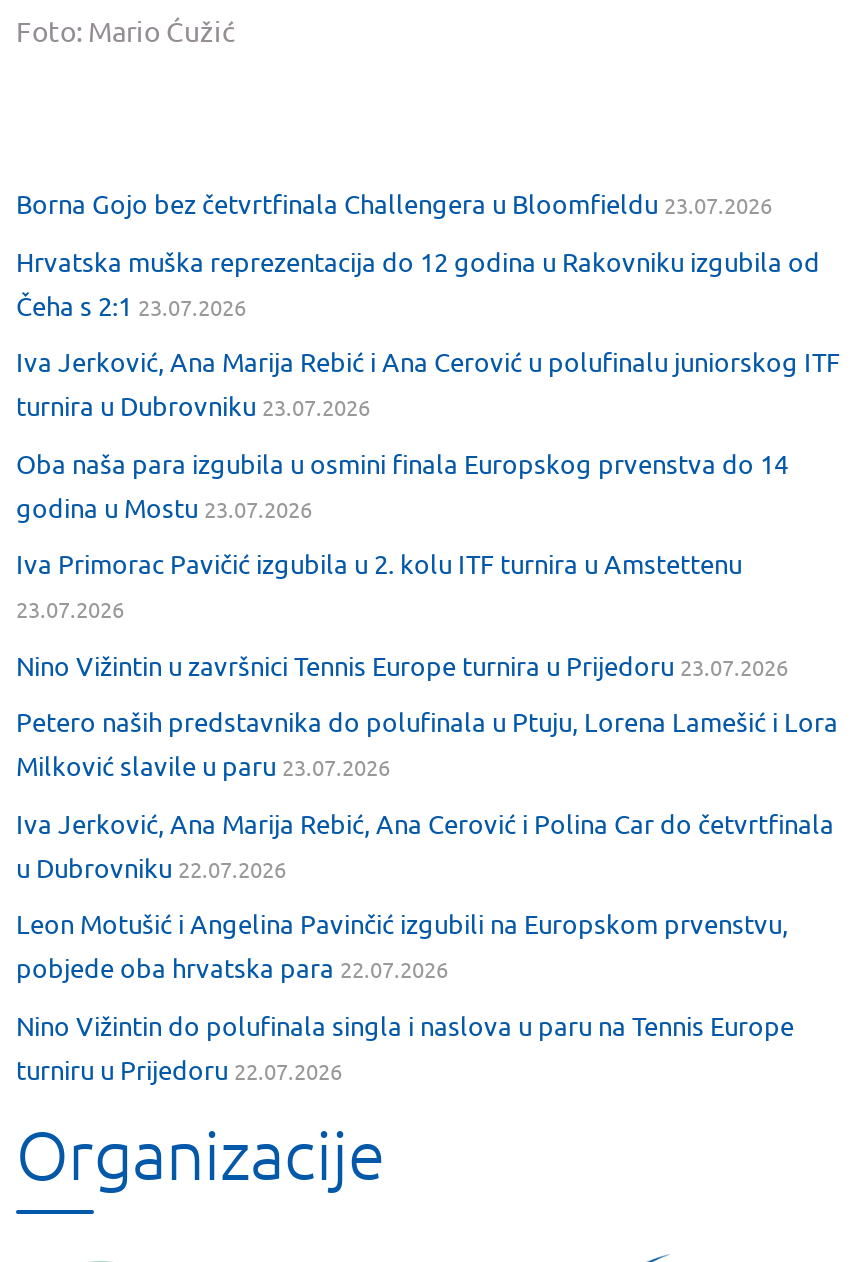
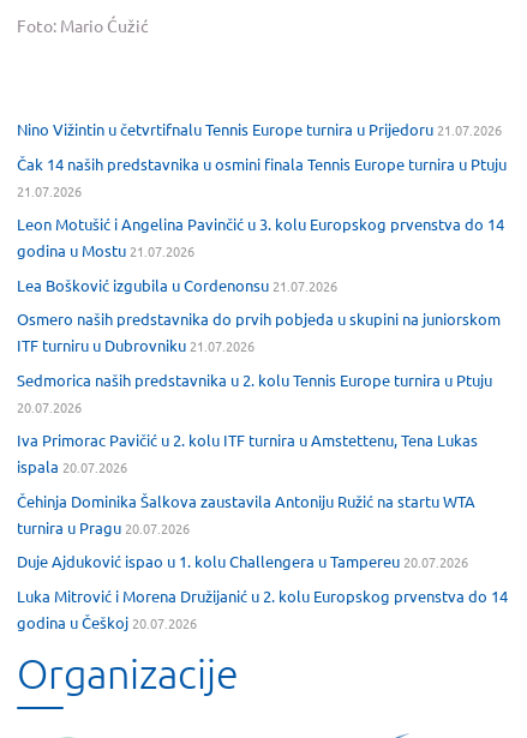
[16,186,772,220] Borna Gojo bez četvrtfinala Challengera u Bloomfieldu 23.07.2026 -> [17,119,502,139] Nino Vižintin u četvrtifnalu Tennis Europe turnira u Prijedoru 21.07.2026
[16,243,820,321] Hrvatska muška reprezentacija do 12 godina u Rakovniku izgubila od | Čeha s 2:1 23.07.2026 -> [17,153,507,200] Čak 14 naših predstavnika u osmini finala Tennis Europe turnira u Ptuju | 21.07.2026
[16,344,840,422] Iva Jerković, Ana Marija Rebić i Ana Cerović u polufinalu juniorskog ITF | turnira u Dubrovniku 23.07.2026 -> [17,214,504,260] Leon Motušić i Angelina Pavinčić u 3. kolu Europskog prvenstva do 14 | godina u Mostu 21.07.2026
[16,445,788,523] Oba naša para izgubila u osmini finala Europskog prvenstva do 14 | godina u Mostu 23.07.2026 -> [17,274,337,295] Lea Bošković izgubila u Cordenonsu 21.07.2026
[16,546,742,624] Iva Primorac Pavičić izgubila u 2. kolu ITF turnira u Amstettenu | 23.07.2026 -> [17,308,501,355] Osmero naših predstavnika do prvih pobjeda u skupini na juniorskom | ITF turniru u Dubrovniku 21.07.2026
[16,647,788,681] Nino Vižintin u završnici Tennis Europe turnira u Prijedoru 23.07.2026 -> [17,369,492,416] Sedmorica naših predstavnika u 2. kolu Tennis Europe turnira u Ptuju | 20.07.2026
[16,704,838,782] Petero naših predstavnika do polufinala u Ptuju, Lorena Lamešić i Lora | Milković slavile u paru 23.07.2026 -> [17,430,478,476] Iva Primorac Pavičić u 2. kolu ITF turnira u Amstettenu, Tena Lukas | ispala 20.07.2026
[16,805,834,883] Iva Jerković, Ana Marija Rebić, Ana Cerović i Polina Car do četvrtfinala | u Dubrovniku 22.07.2026 -> [17,490,475,537] Čehinja Dominika Šalkova zaustavila Antoniju Ružić na startu WTA | turnira u Pragu 20.07.2026
[16,906,788,984] Leon Motušić i Angelina Pavinčić izgubili na Europskom prvenstvu, | pobjede oba hrvatska para 22.07.2026 -> [17,551,468,571] Duje Ajduković ispao u 1. kolu Challengera u Tampereu 20.07.2026
[16,1007,794,1085] Nino Vižintin do polufinala singla i naslova u paru na Tennis Europe | turniru u Prijedoru 22.07.2026 -> [17,585,508,632] Luka Mitrović i Morena Družijanić u 2. kolu Europskog prvenstva do 14 | godina u Češkoj 20.07.2026

